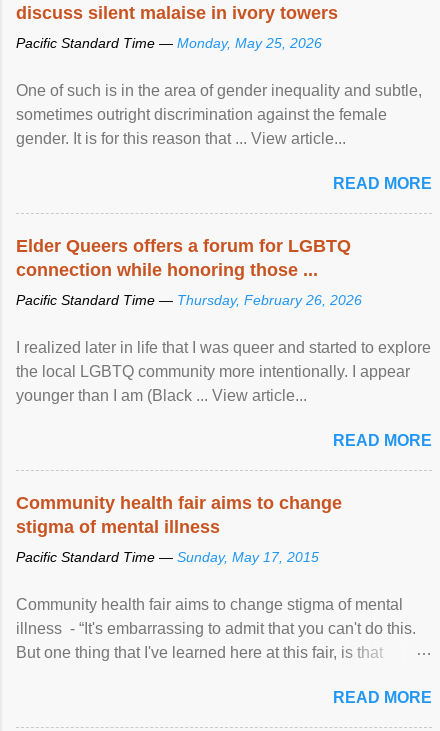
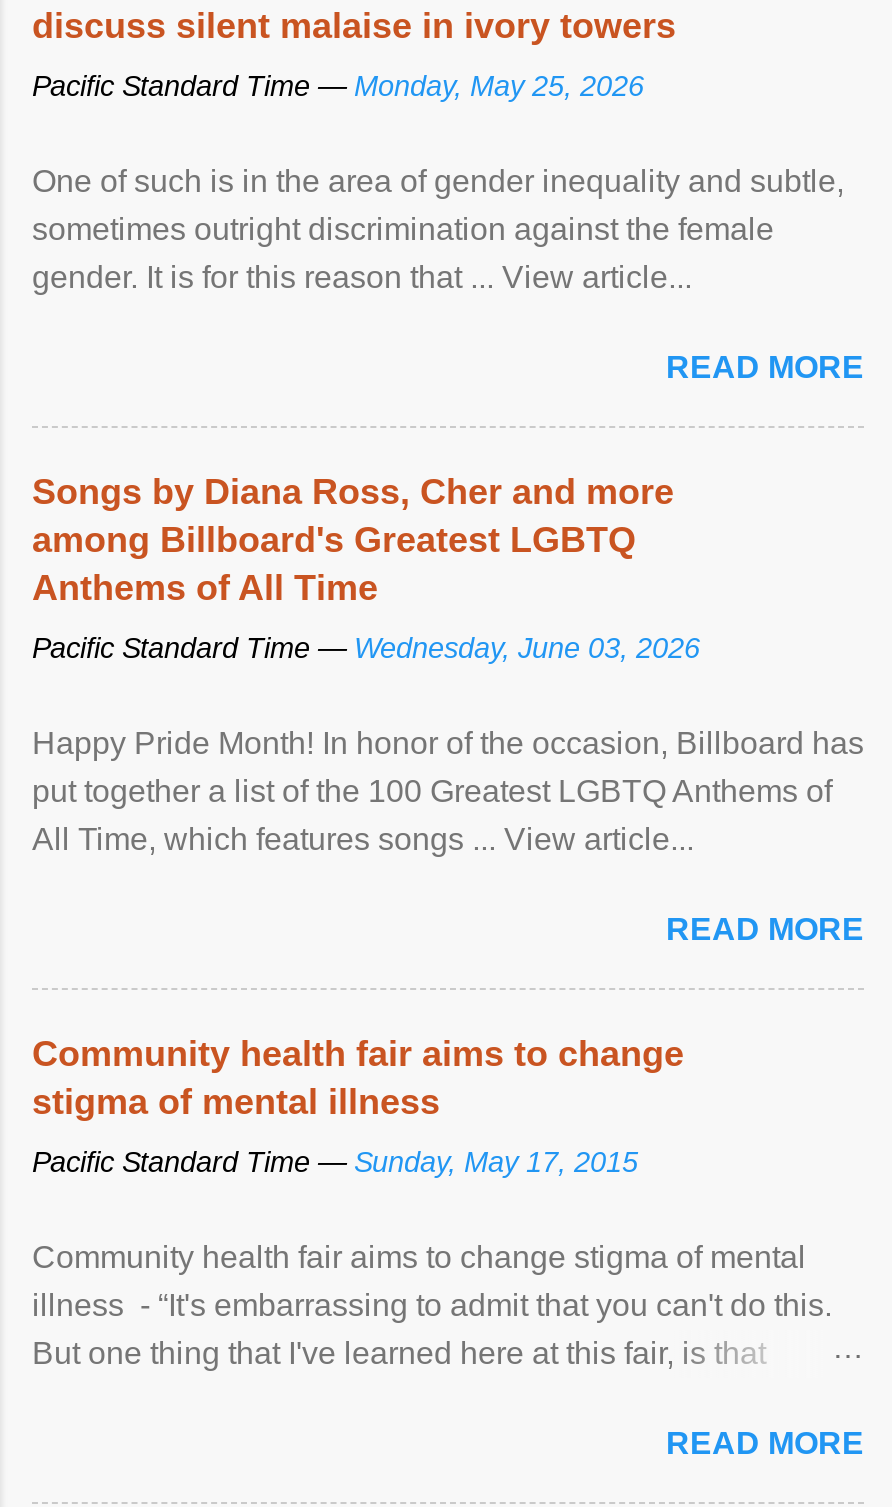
[16,236,351,280] Elder Queers offers a forum for LGBTQ | connection while honoring those ... -> [32,471,674,607] Songs by Diana Ross, Cher and more | among Billboard's Greatest LGBTQ | Anthems of All Time
[16,292,362,308] Pacific Standard Time — Thursday, February 26, 2026 -> [32,631,700,663] Pacific Standard Time — Wednesday, June 03, 2026
[16,339,431,404] I realized later in life that I was queer and started to explore | the local LGBTQ community more intentionally. I appear | younger than I am (Black ... View article... -> [32,725,864,855] Happy Pride Month! In honor of the occasion, Billboard has | put together a list of the 100 Greatest LGBTQ Anthems of | All Time, which features songs ... View article...

